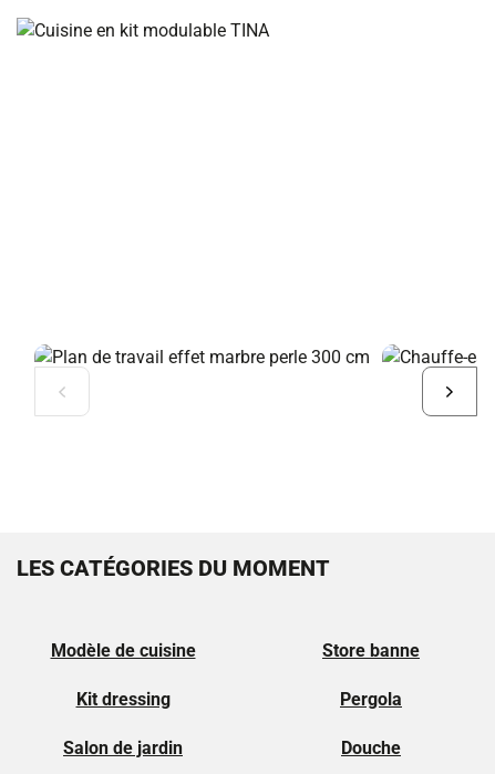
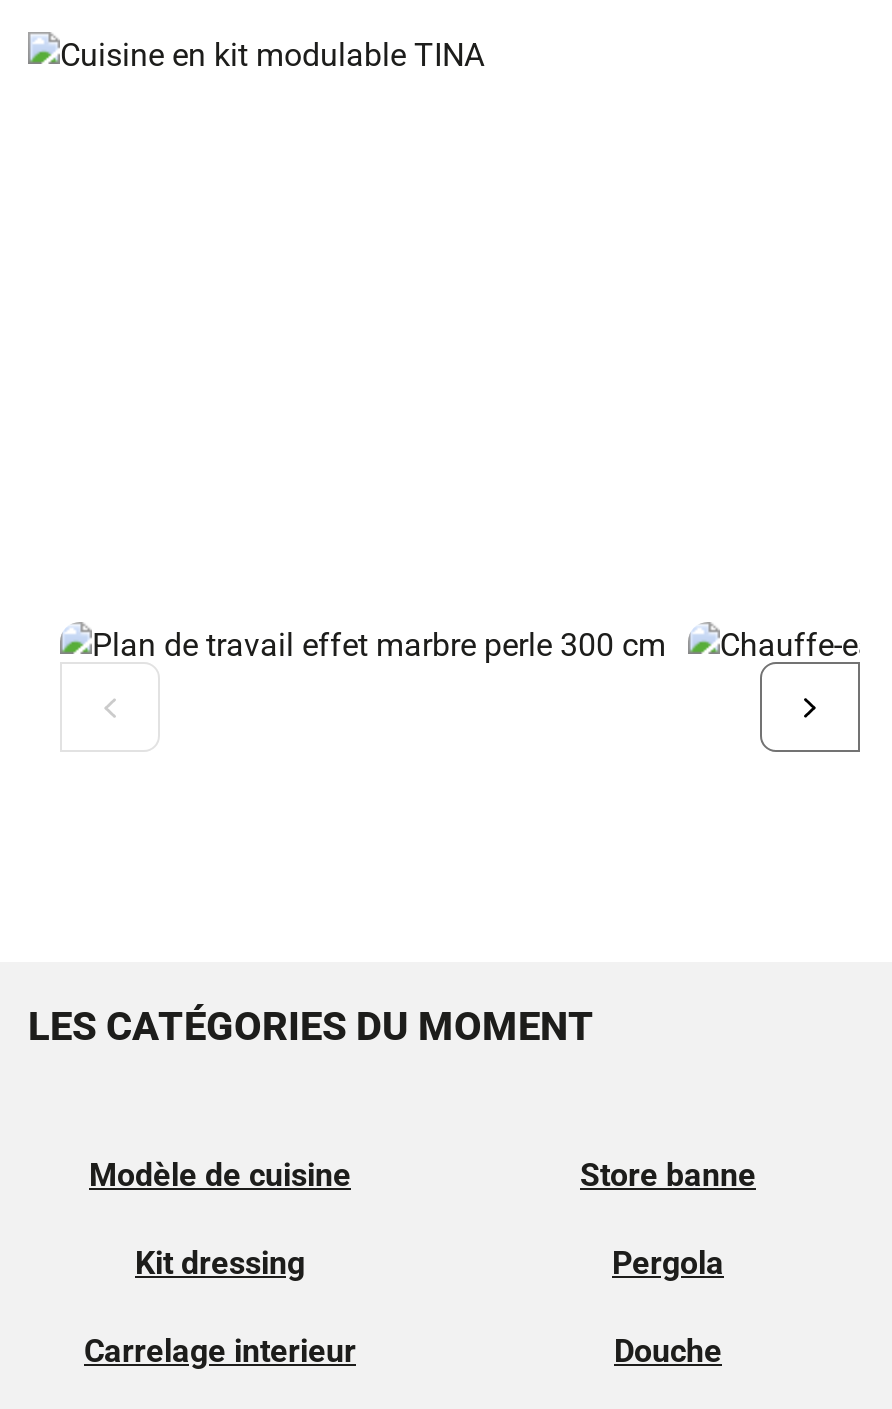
[63,737,183,758] Salon de jardin -> [84,1332,356,1370] Carrelage interieur

